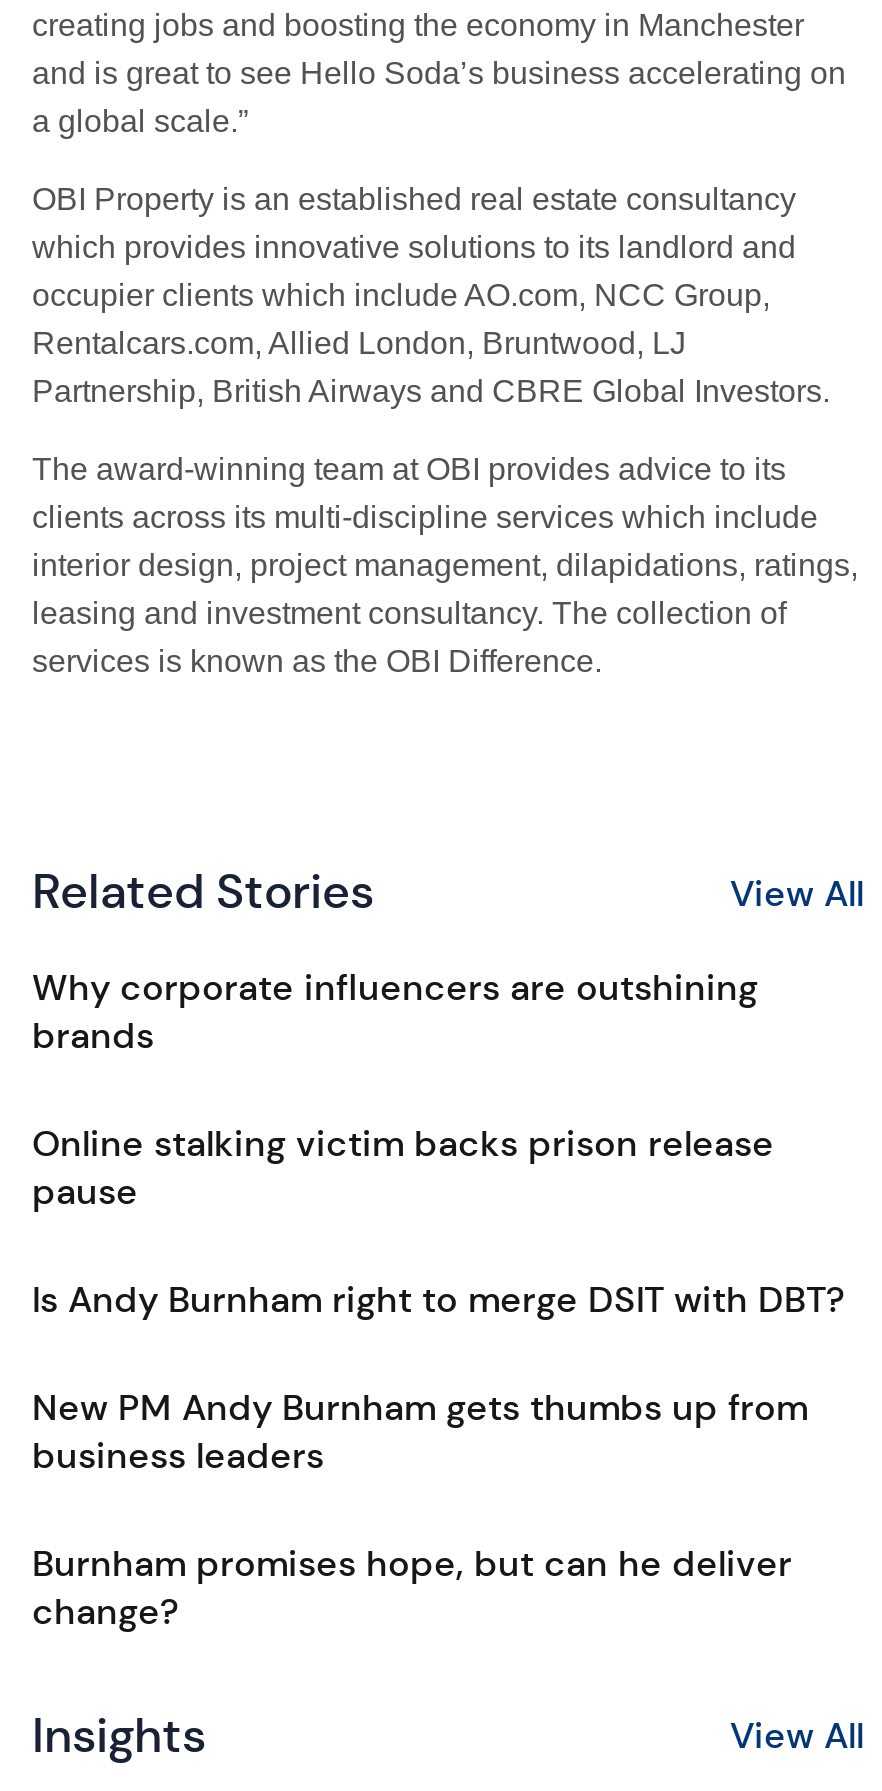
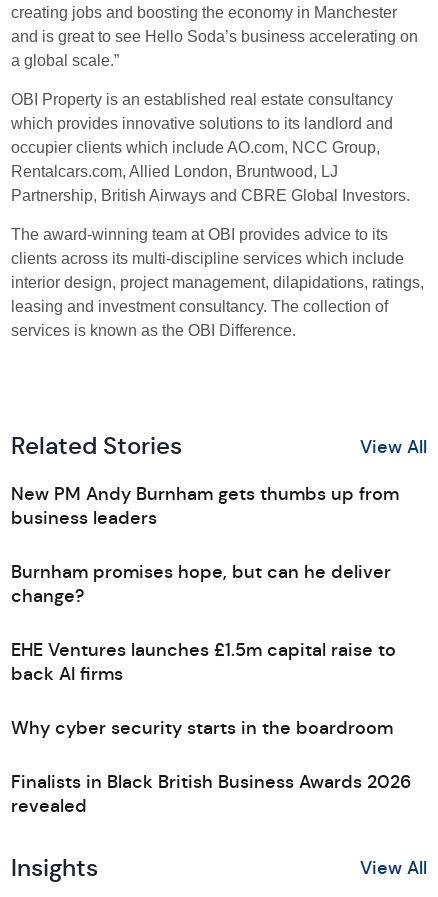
[32,966,844,1322] Why corporate influencers are outshining | brands | Online stalking victim backs prison release | pause | Is Andy Burnham right to merge DSIT with DBT? -> none
moved [32,1386,808,1634] -> [11,483,399,607]: New PM Andy Burnham gets thumbs up from | business leaders | Burnham promises hope, but can he deliver | change?
none -> [11,639,411,817] EHE Ventures launches £1.5m capital raise to | back AI firms | Why cyber security starts in the boardroom | Finalists in Black British Business Awards 2026 | revealed

